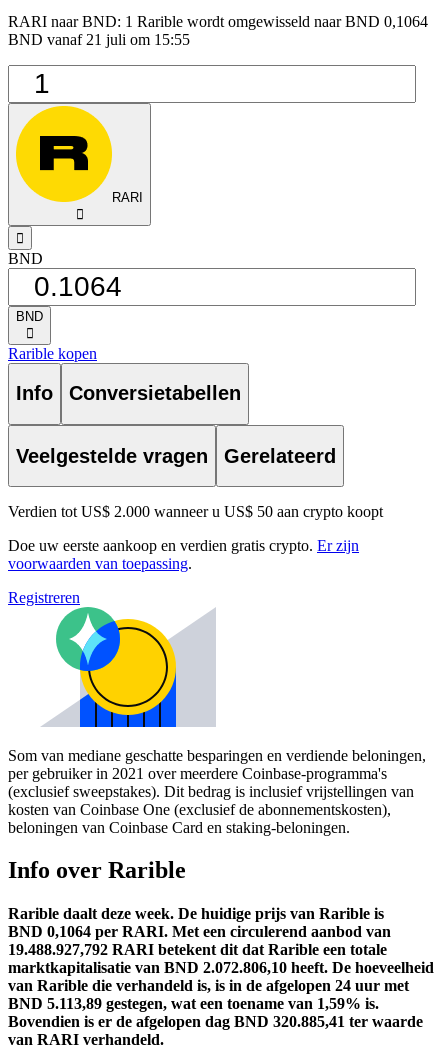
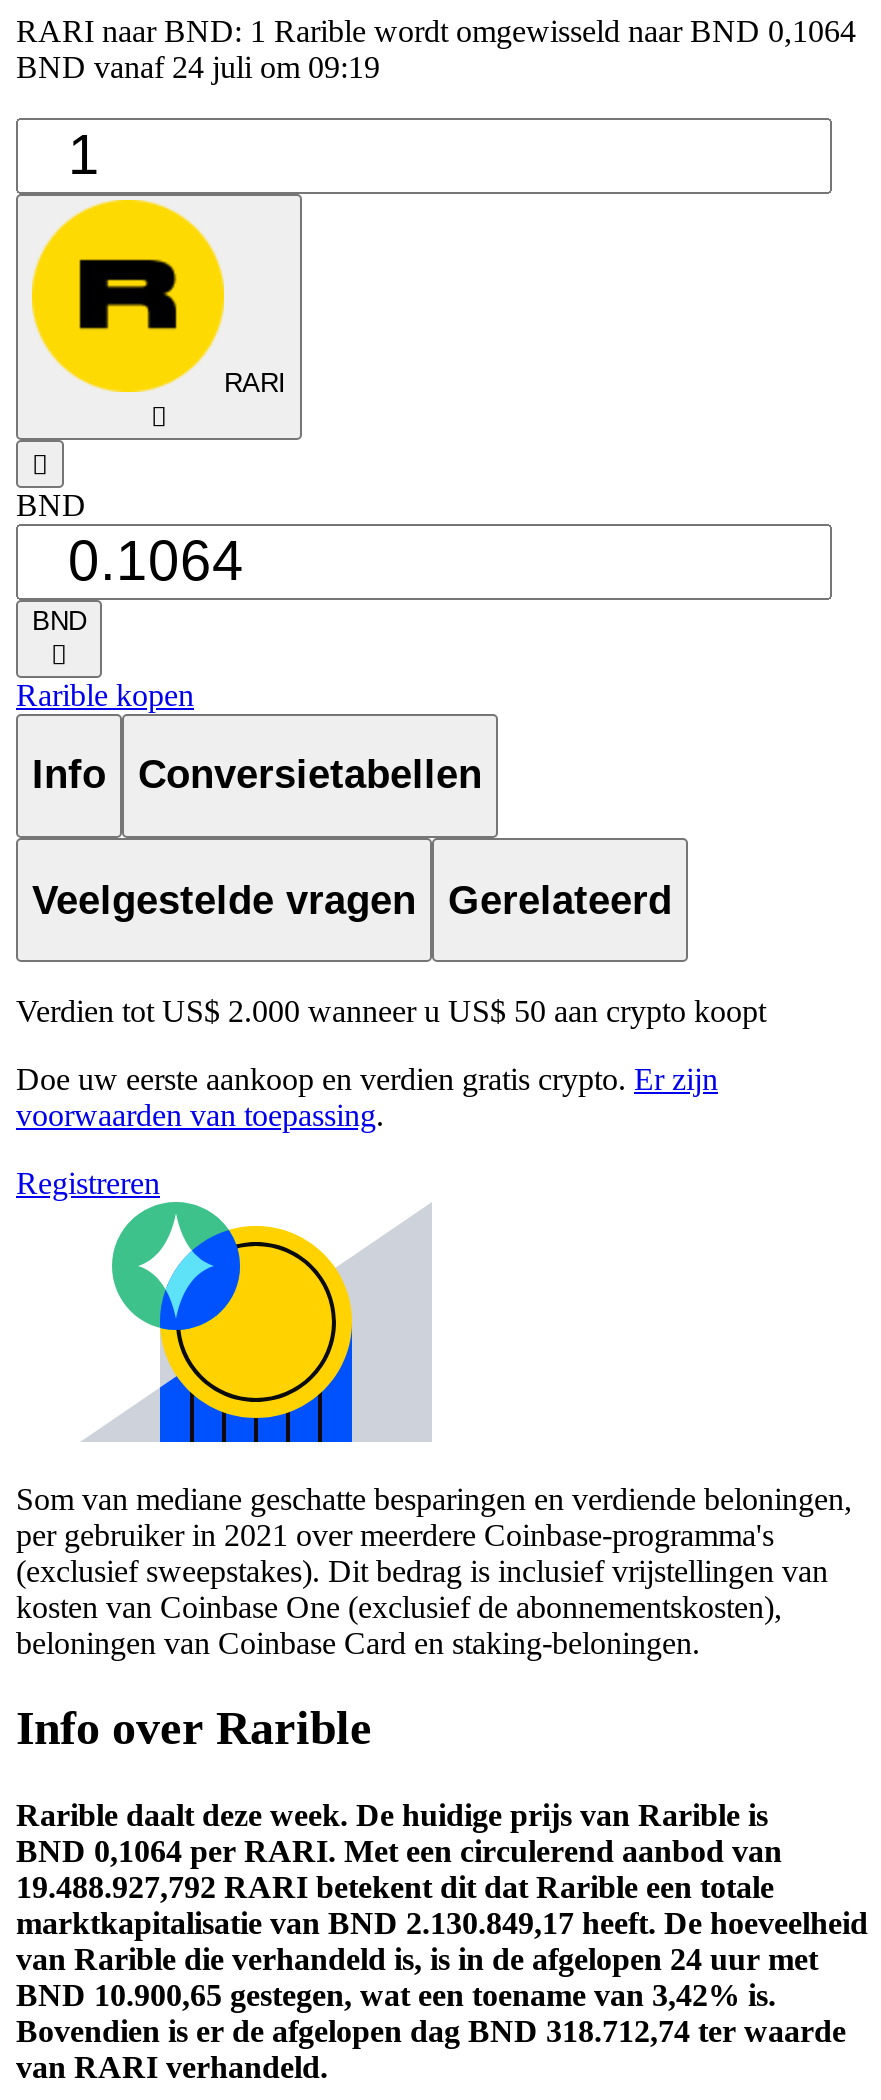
[8,31,190,48] BND vanaf 21 juli om 15:55 -> [16,50,380,84] BND vanaf 24 juli om 09:19
[8,959,434,976] marktkapitalisatie van BND 2.072.806,10 heeft. De hoeveelheid -> [16,1907,868,1941] marktkapitalisatie van BND 2.130.849,17 heeft. De hoeveelheid
[8,995,379,1012] BND 5.113,89 gestegen, wat een toename van 1,59% is. -> [16,1979,776,2013] BND 10.900,65 gestegen, wat een toename van 3,42% is.
[8,1013,423,1030] Bovendien is er de afgelopen dag BND 320.885,41 ter waarde -> [16,2015,846,2049] Bovendien is er de afgelopen dag BND 318.712,74 ter waarde

